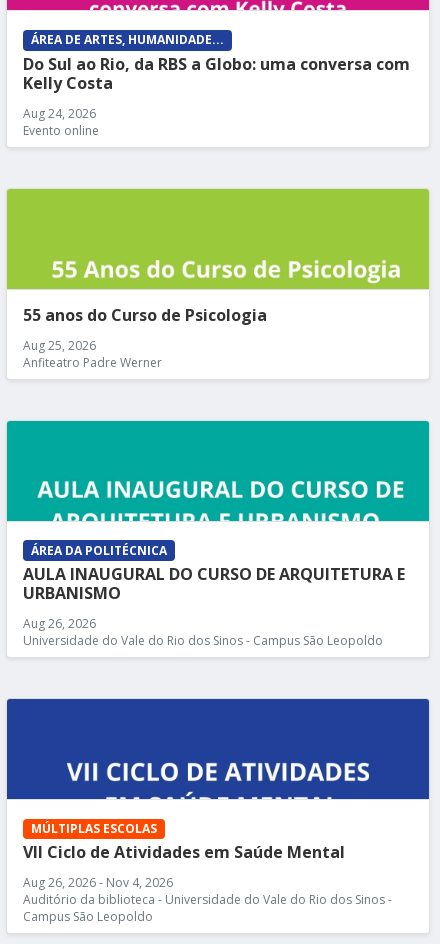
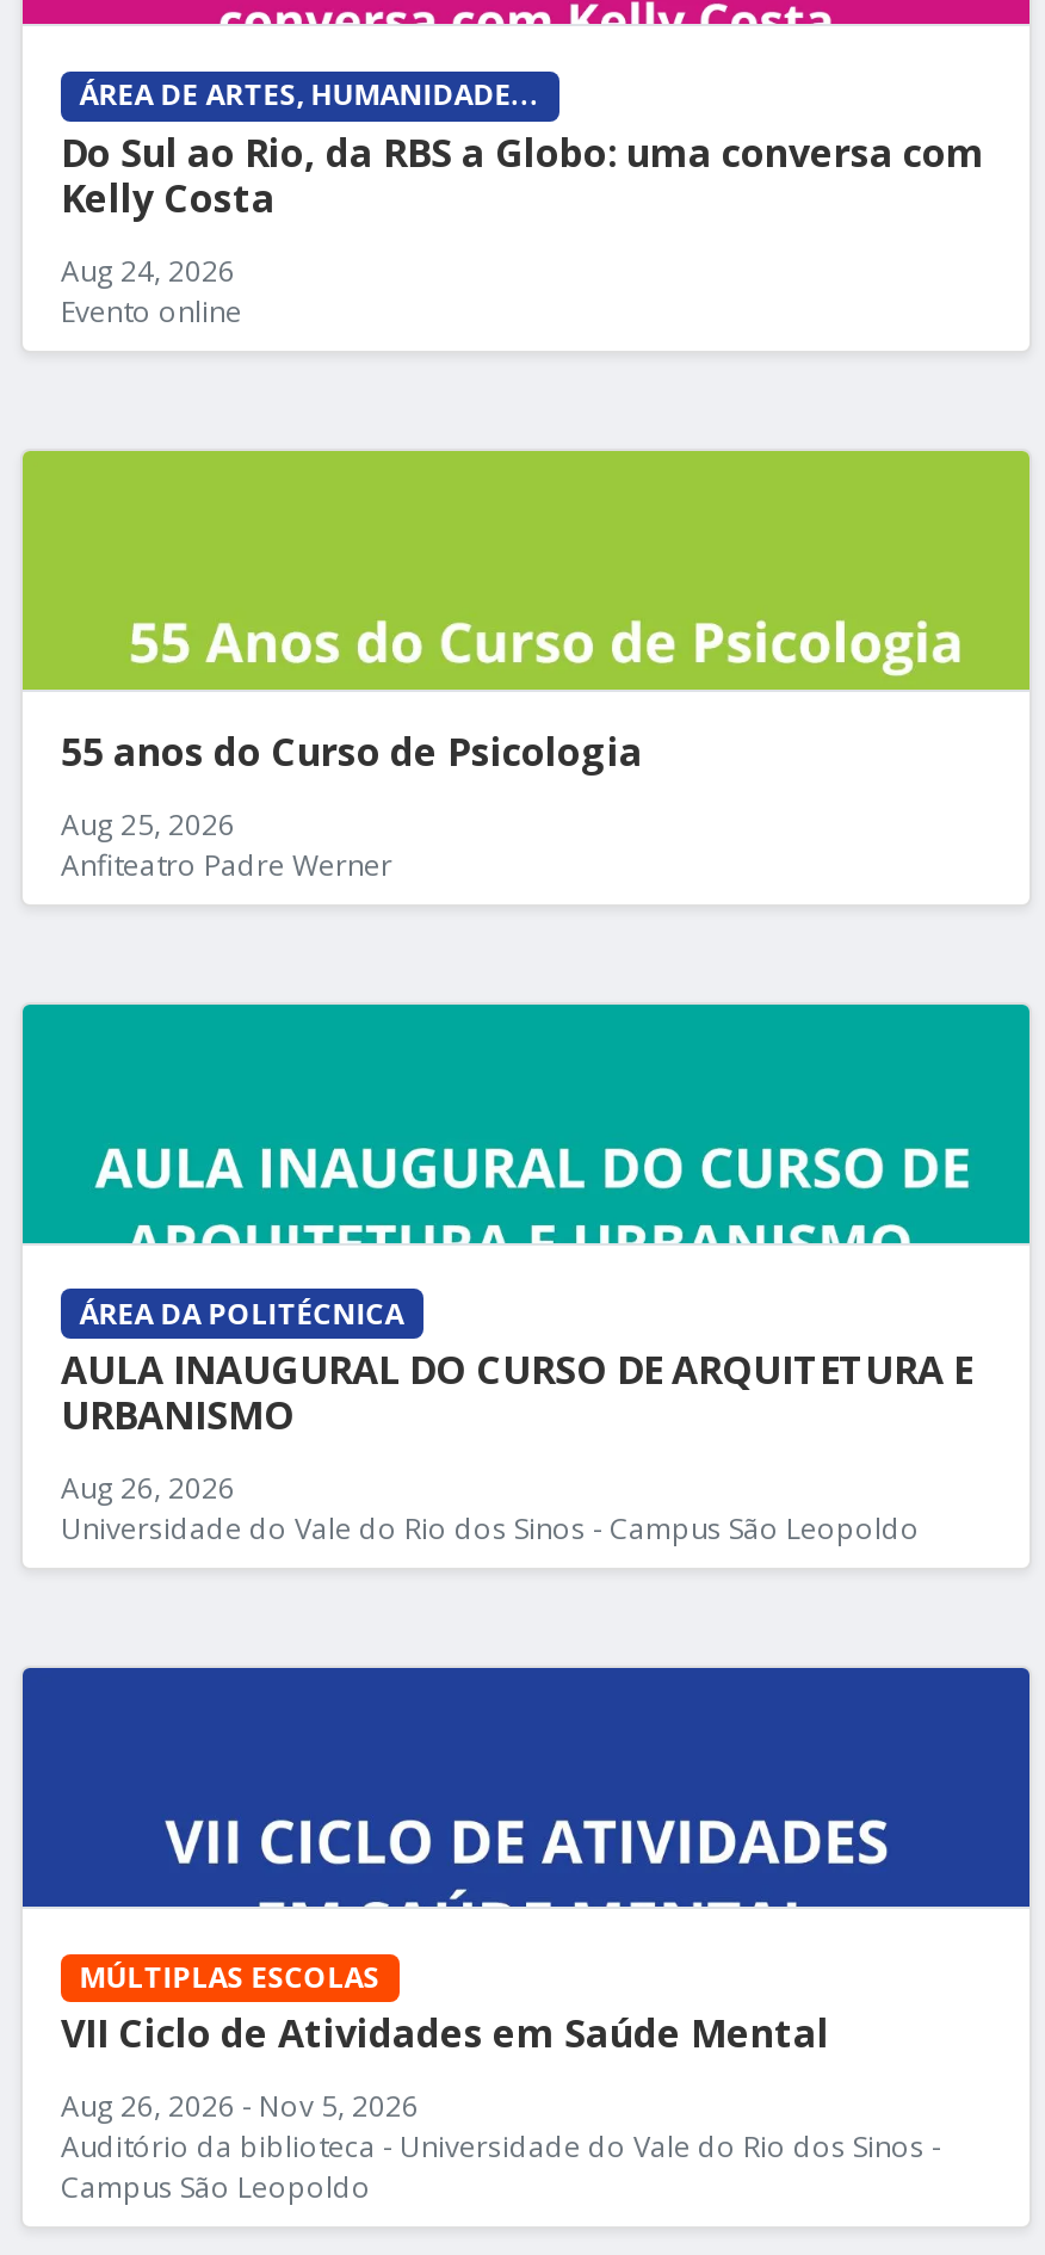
[23,874,173,891] Aug 26, 2026 - Nov 4, 2026 -> [61,2085,419,2126] Aug 26, 2026 - Nov 5, 2026

